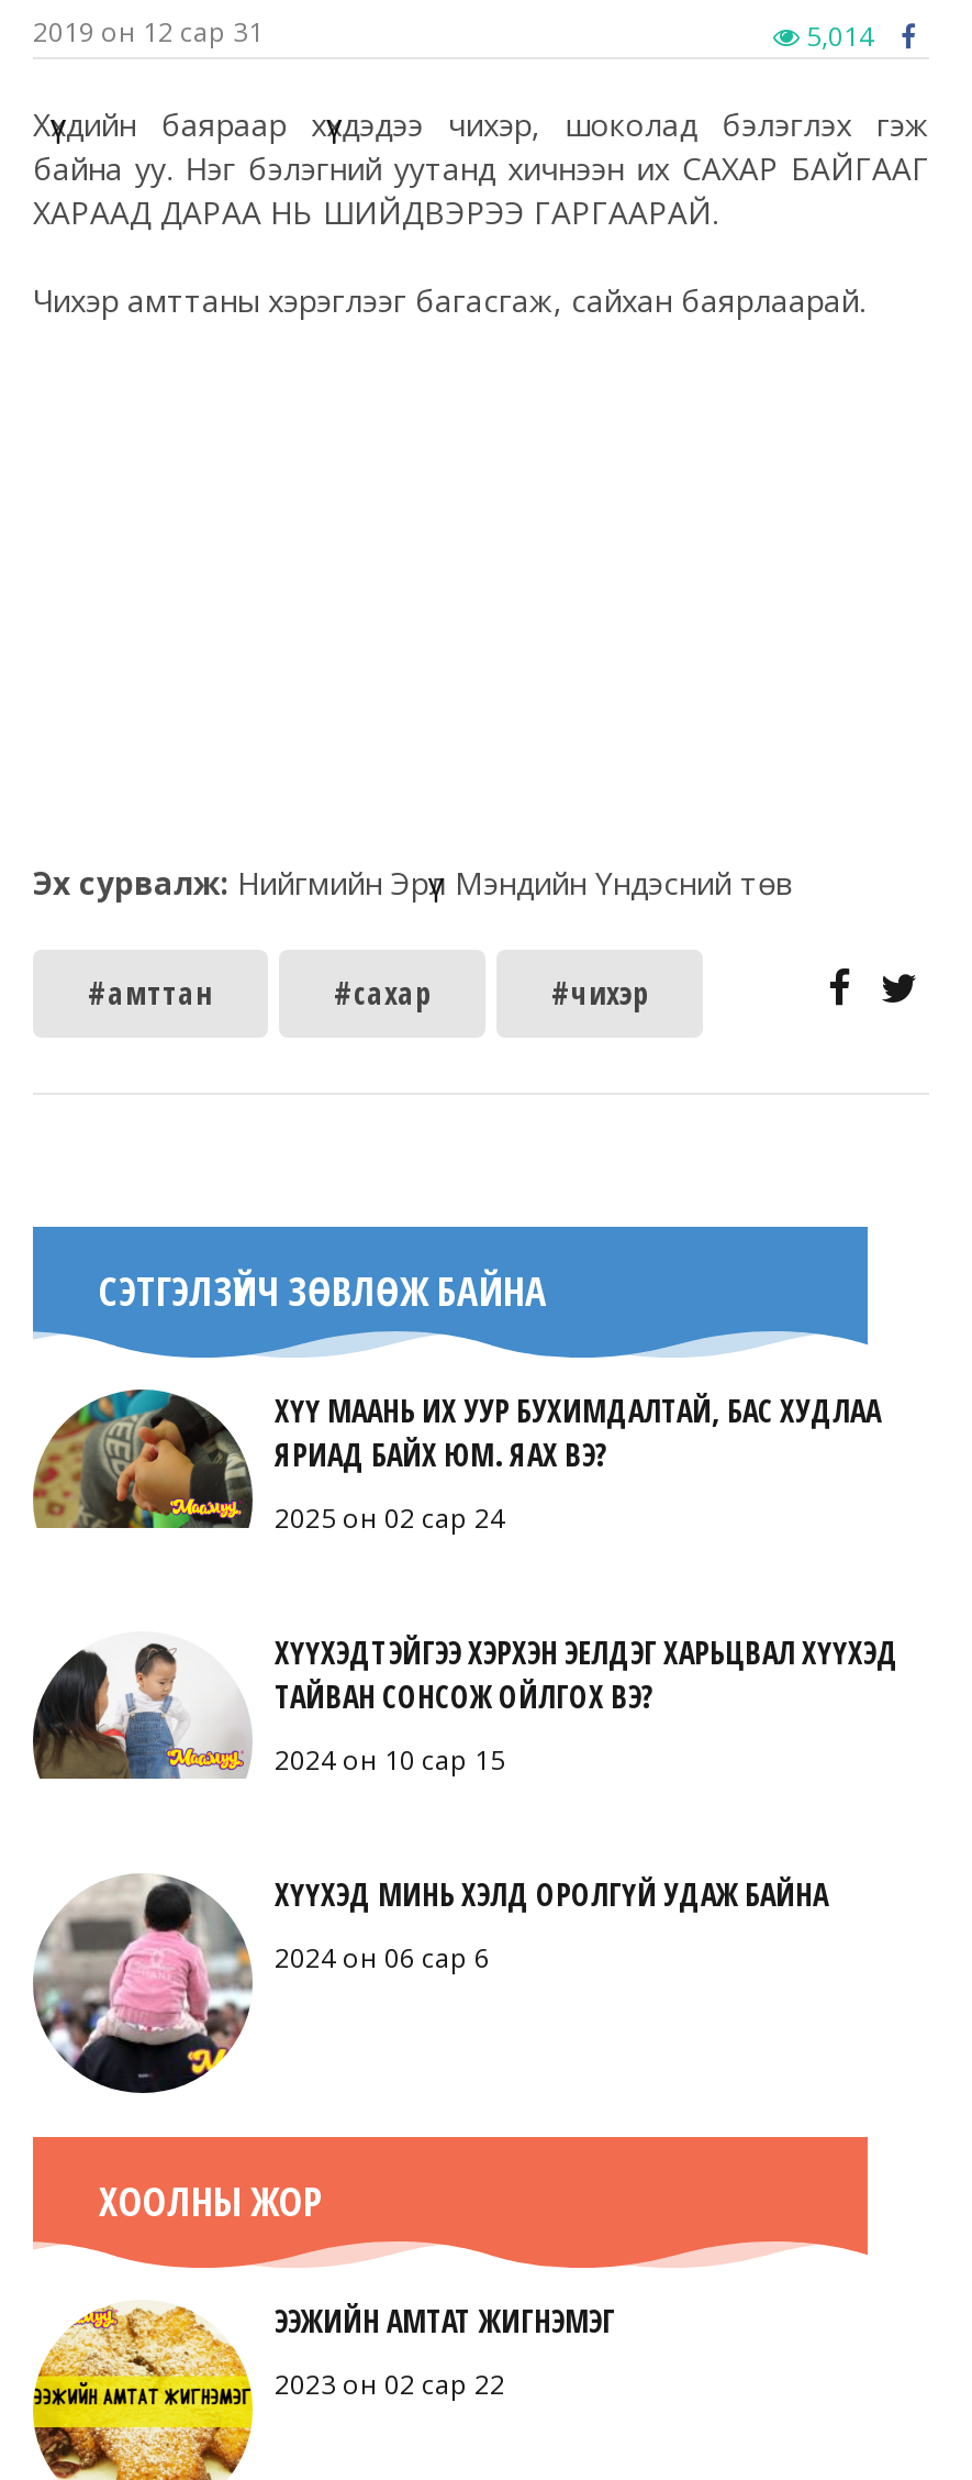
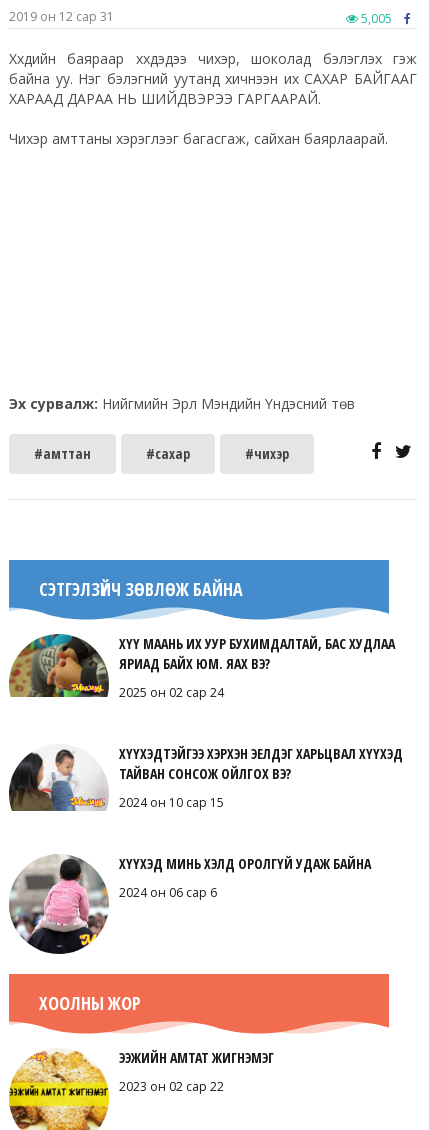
[806,18,874,55] 5,014 -> [361,10,392,27] 5,005

